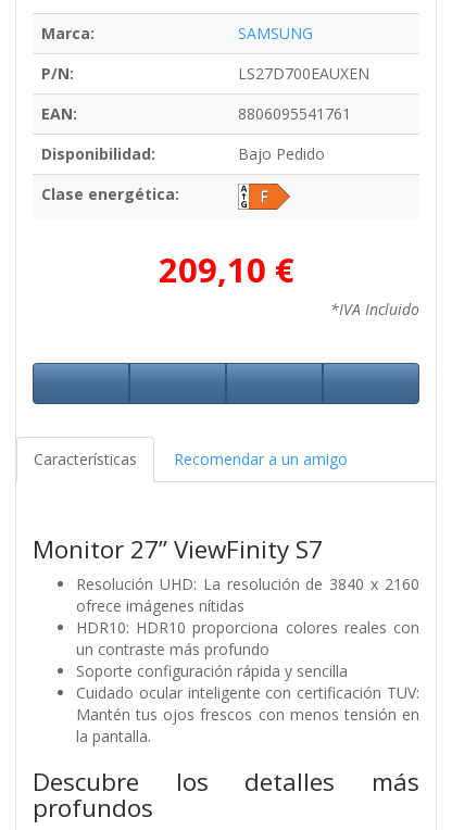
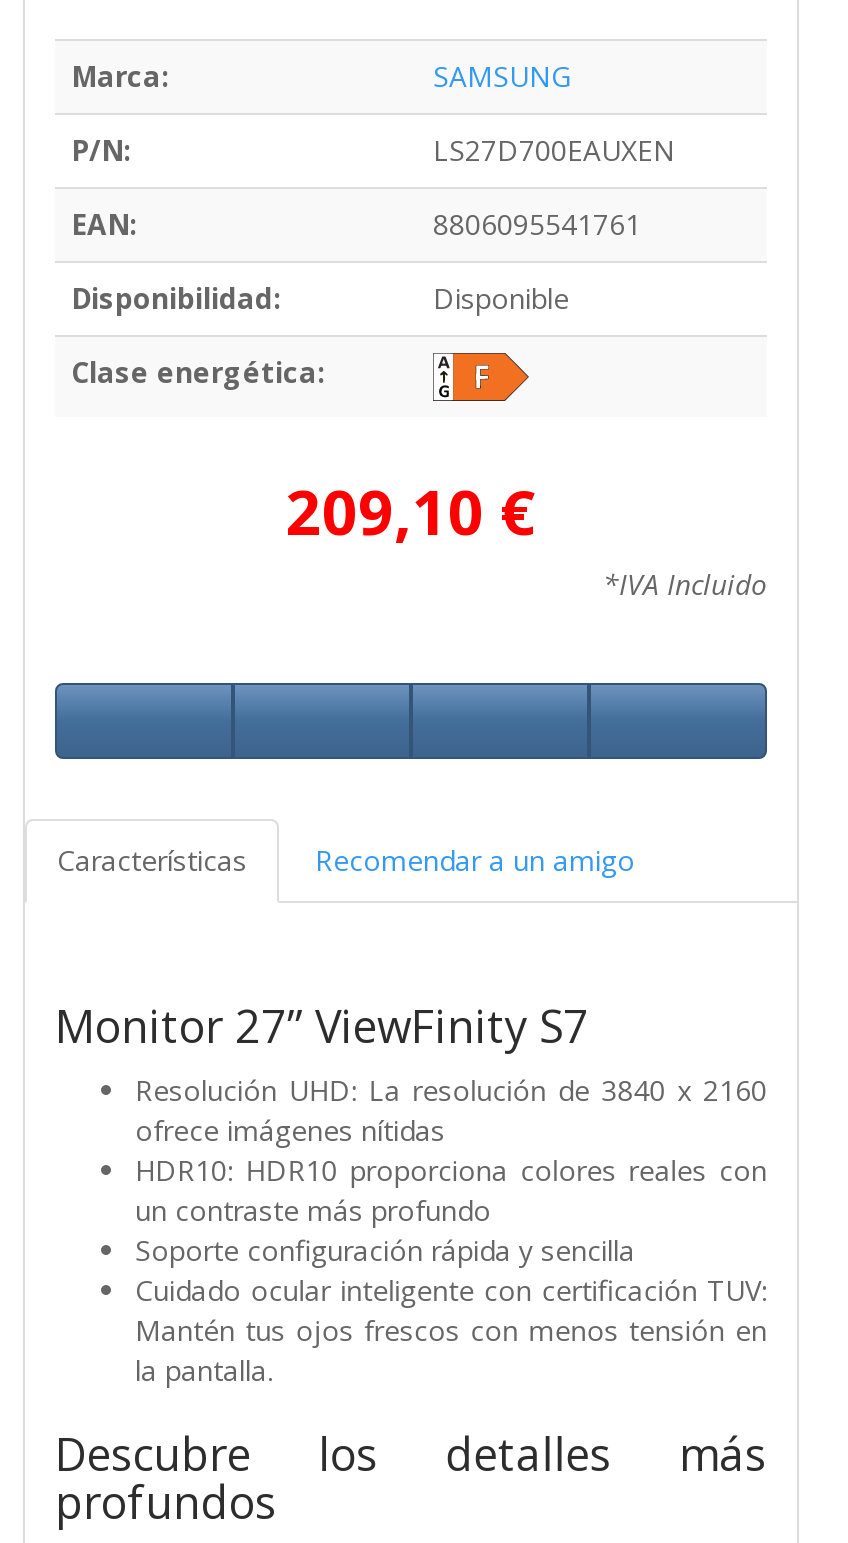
[238,143,325,164] Bajo Pedido -> [433,278,569,316] Disponible

